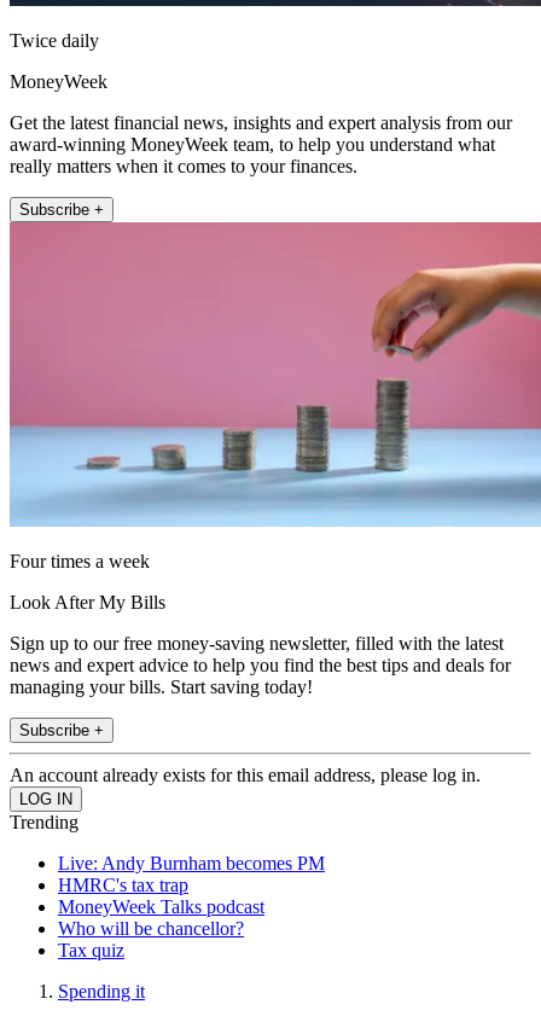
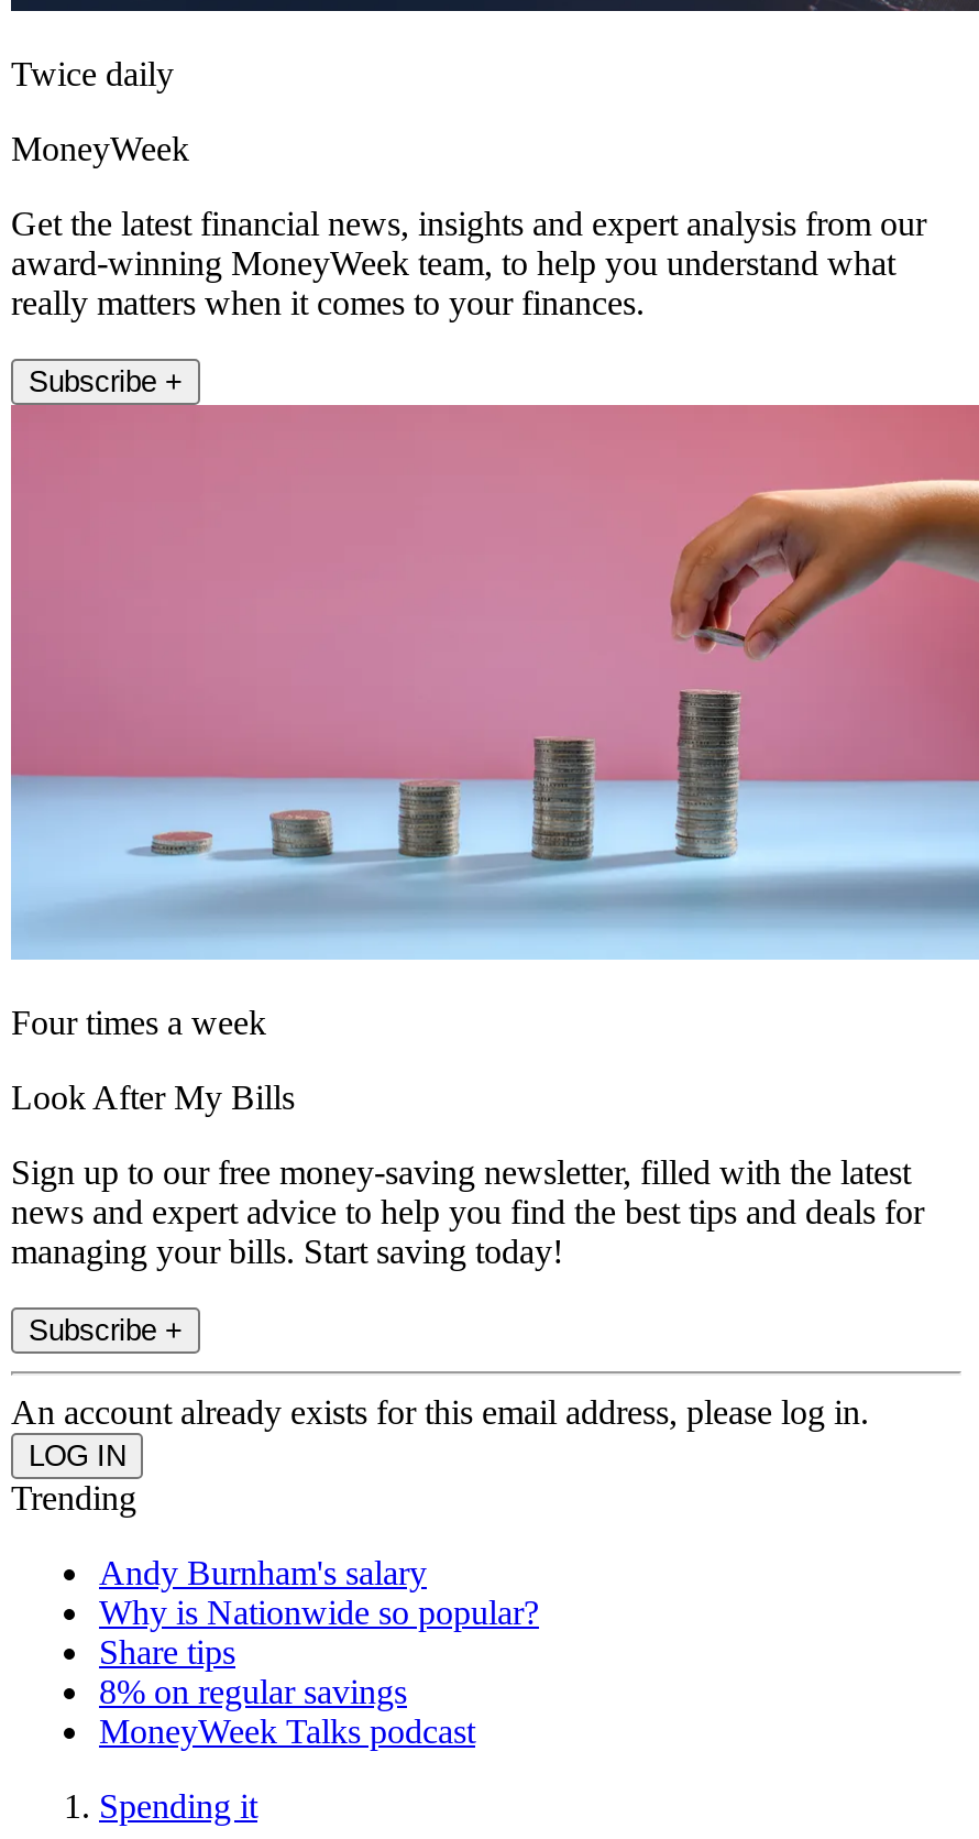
[58,853,325,895] Live: Andy Burnham becomes PM | HMRC's tax trap -> [99,1554,539,1710] Andy Burnham's salary | Why is Nationwide so popular? | Share tips | 8% on regular savings
moved [58,896,264,917] -> [99,1712,475,1749]: MoneyWeek Talks podcast
[58,918,244,960] Who will be chancellor? | Tax quiz -> none

